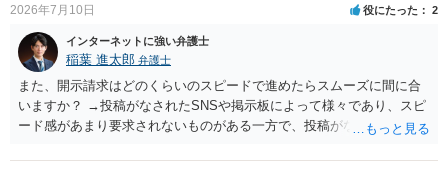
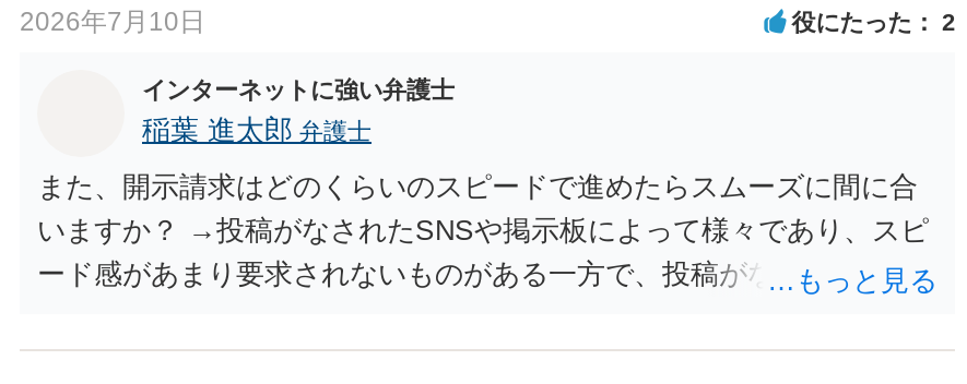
[17,31,59,73] [image] -> none

